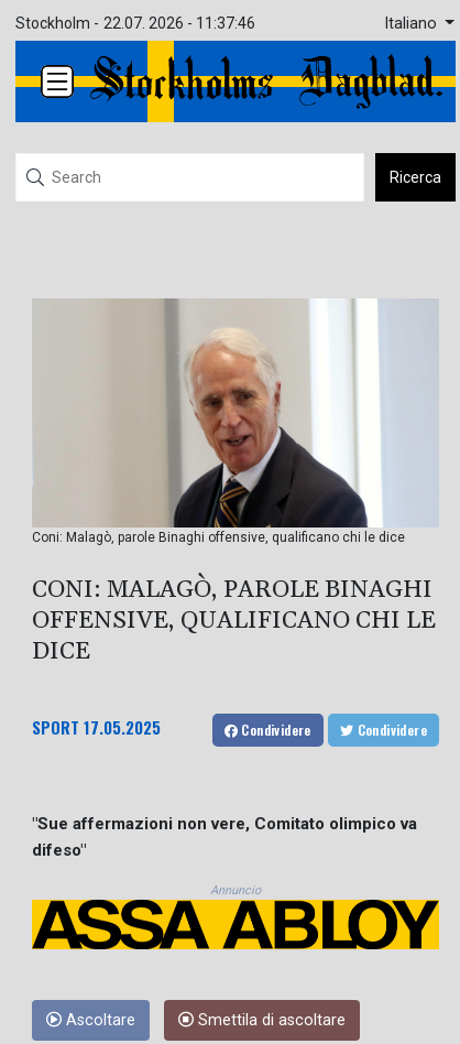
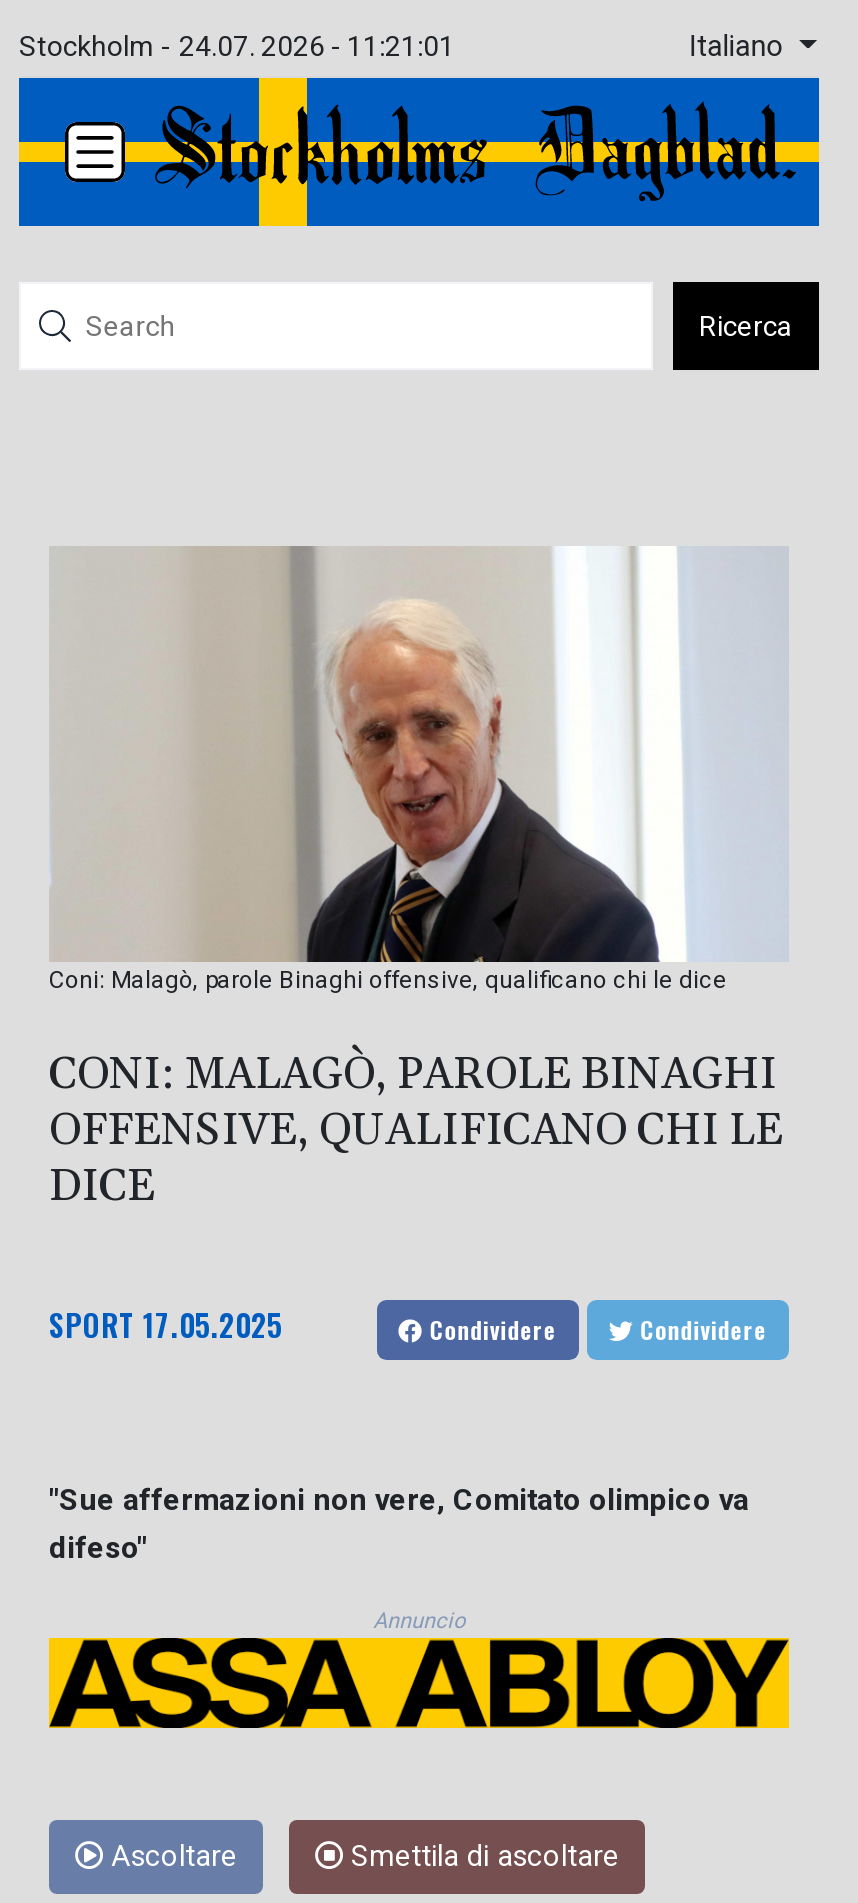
[15,14,255,32] Stockholm - 22.07. 2026 - 11:37:46 -> [19,30,455,62] Stockholm - 24.07. 2026 - 11:21:01

